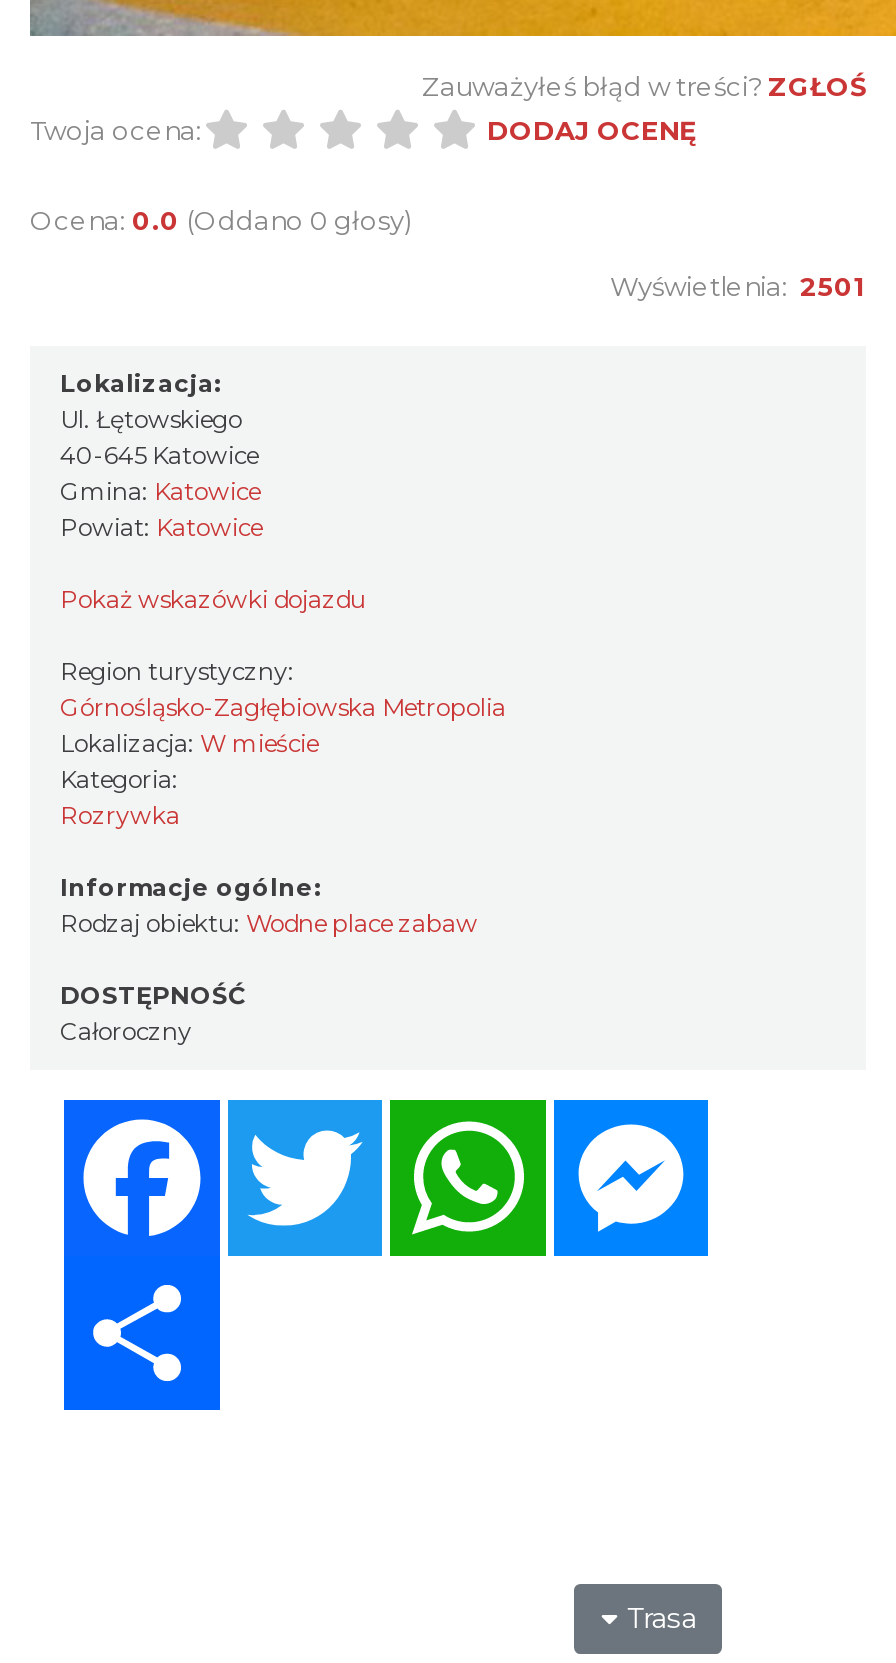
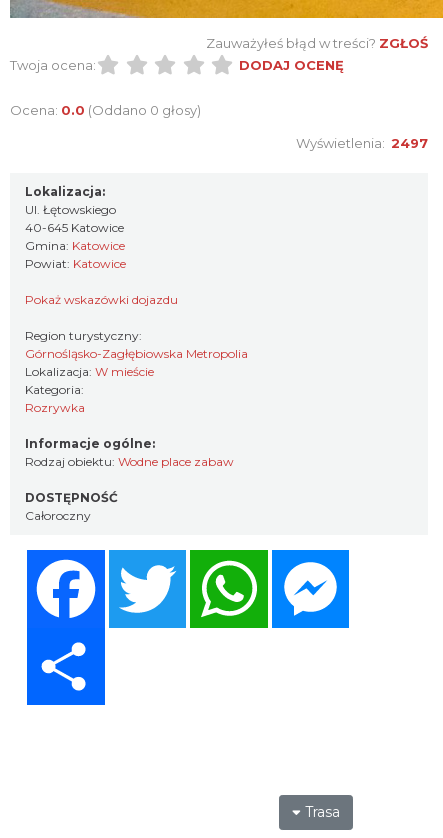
[610,270,866,302] Wyświetlenia: 2501 -> [296,135,428,151] Wyświetlenia: 2497

